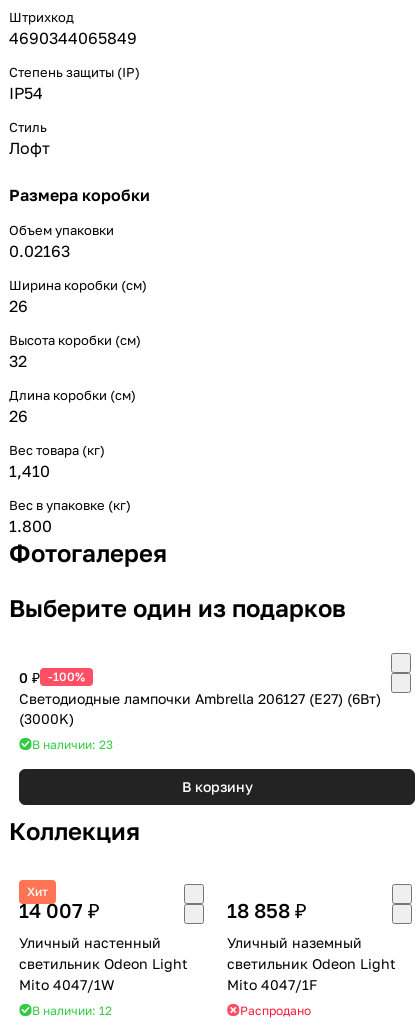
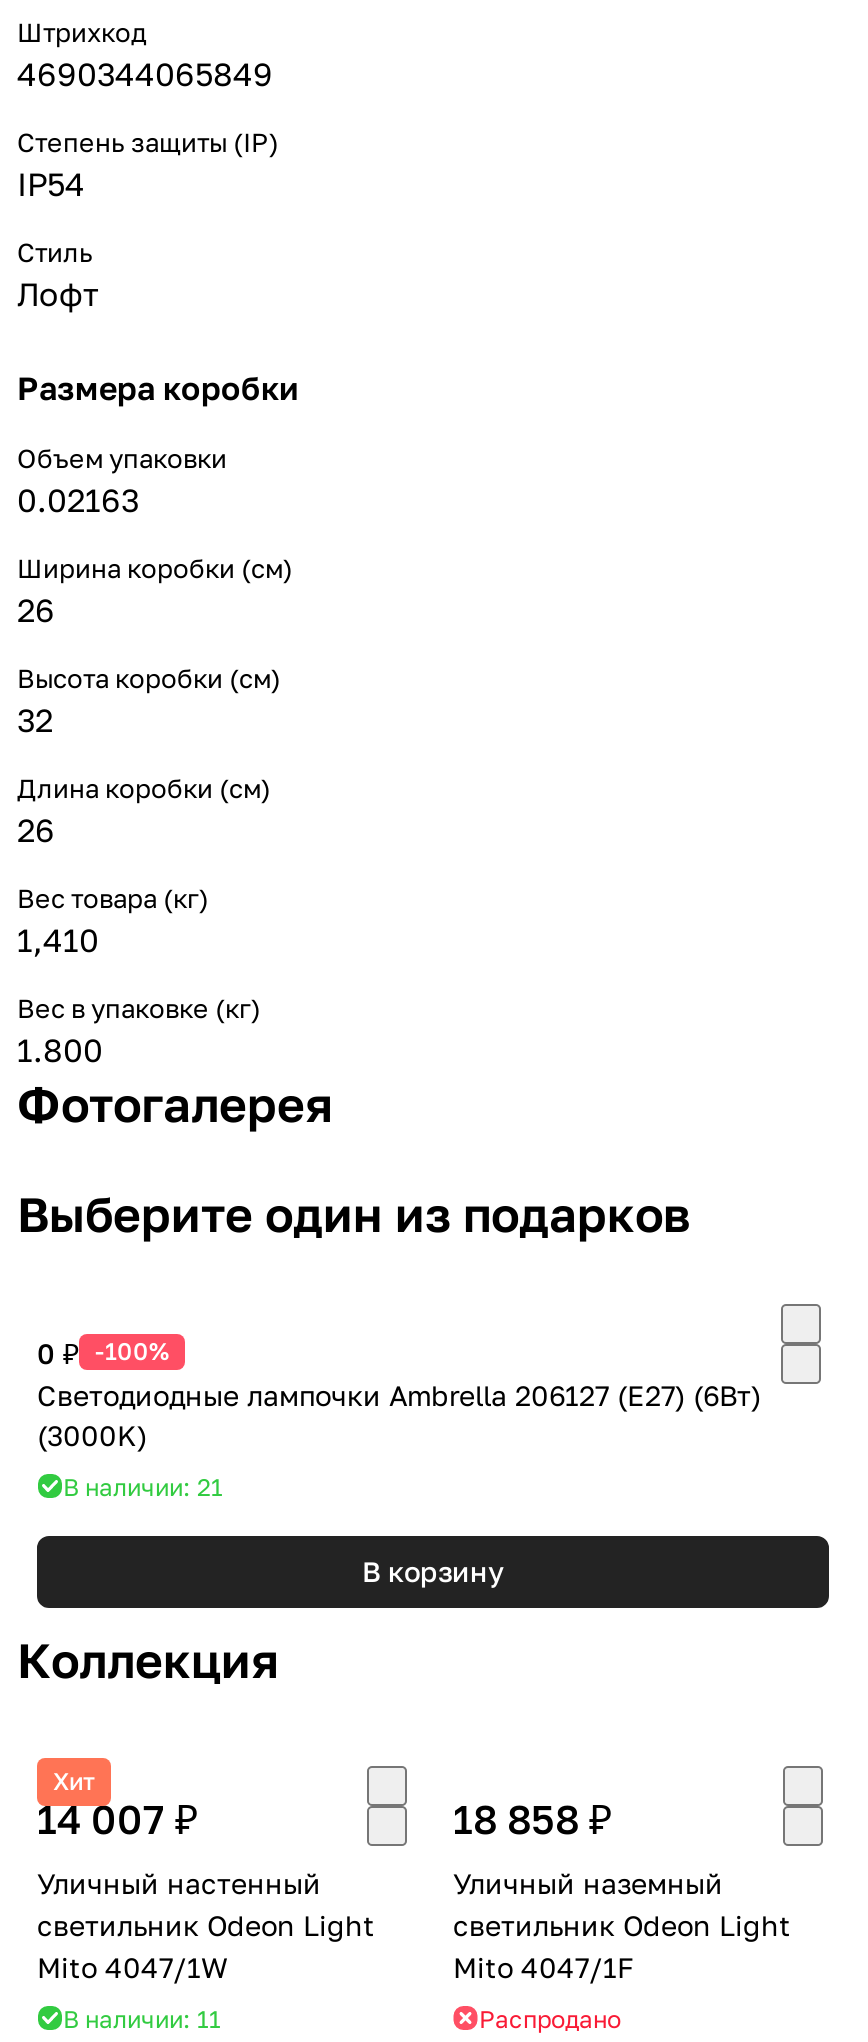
[32,737,113,752] В наличии: 23 -> [63,1472,223,1502] В наличии: 21
[32,1003,112,1018] В наличии: 12 -> [63,2004,221,2034] В наличии: 11

